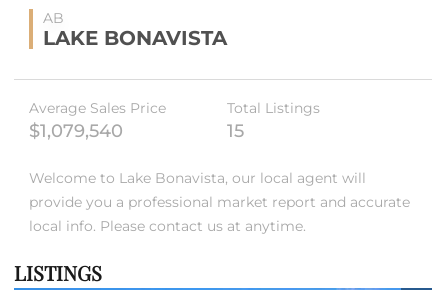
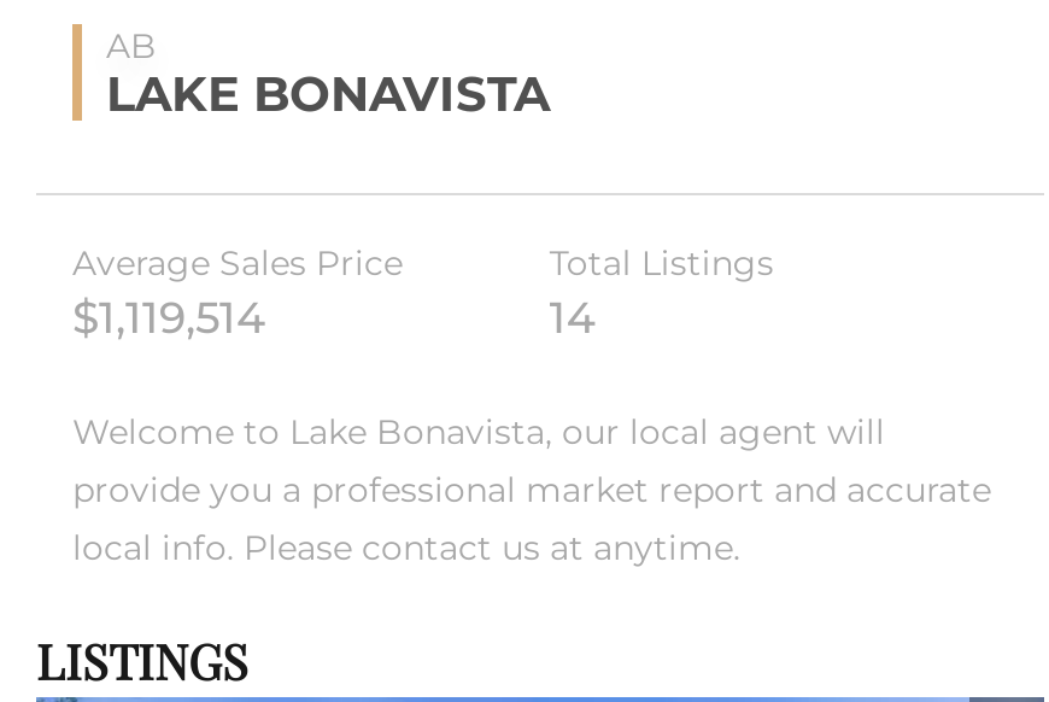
[29,120,123,142] $1,079,540 -> [72,292,265,345] $1,119,514
[227,120,244,142] 15 -> [550,292,595,345] 14

